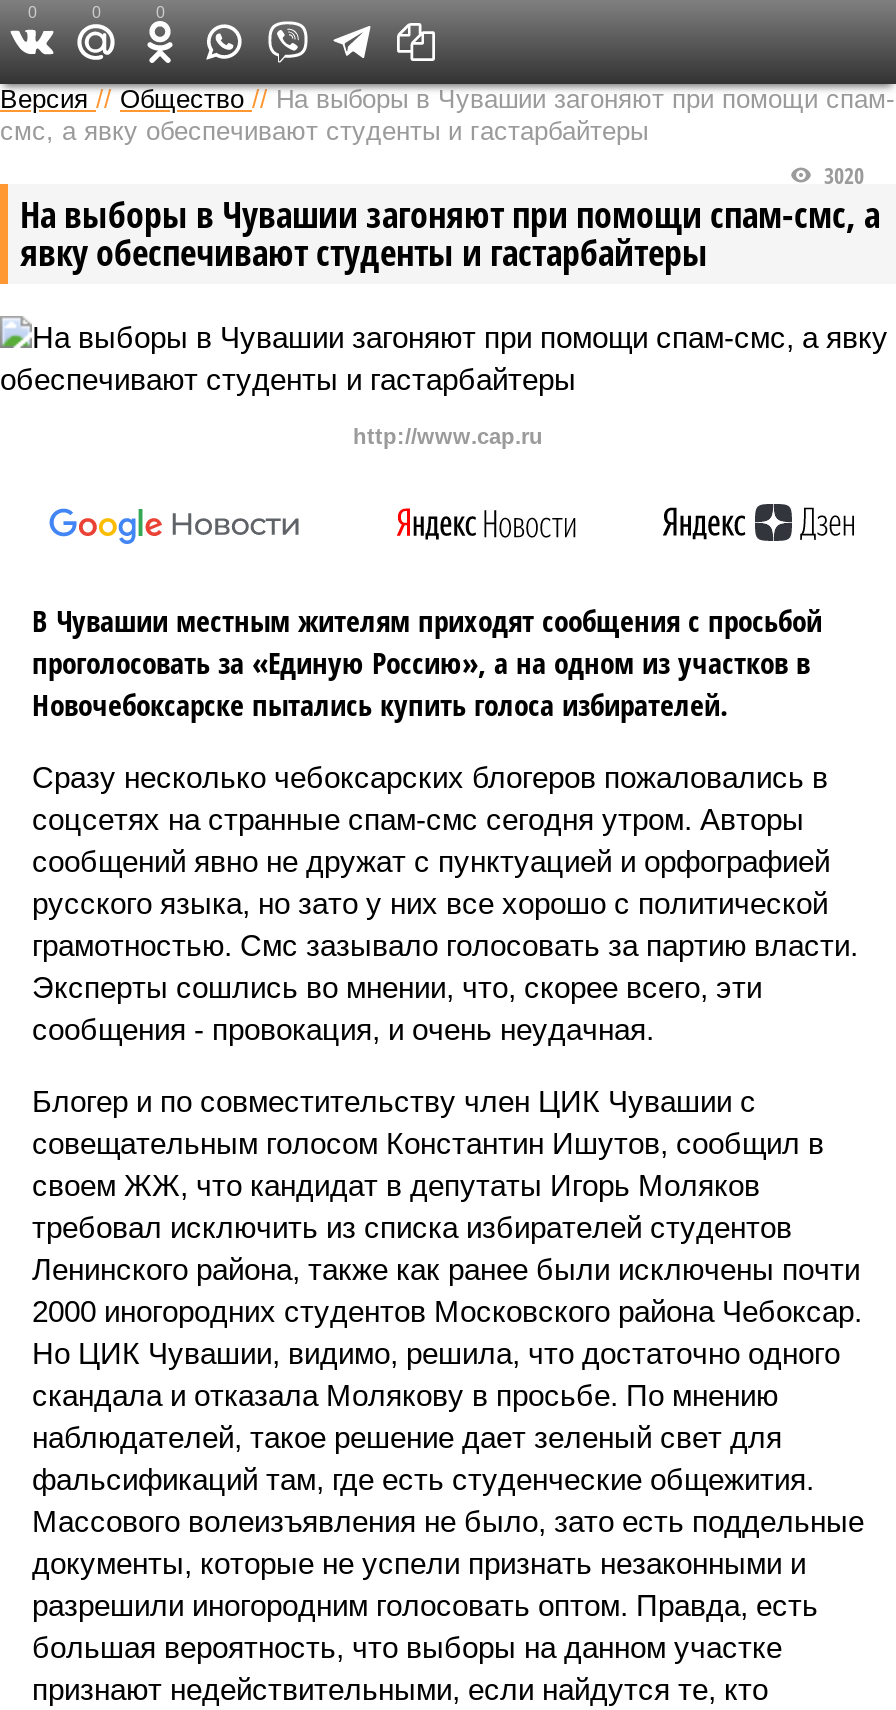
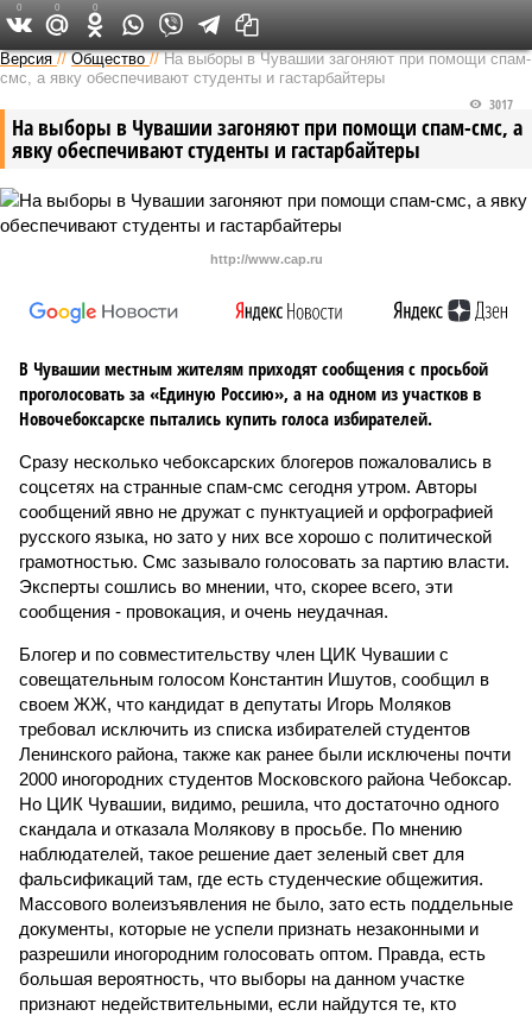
[818,160,864,190] 3020 -> [486,95,513,113] 3017

